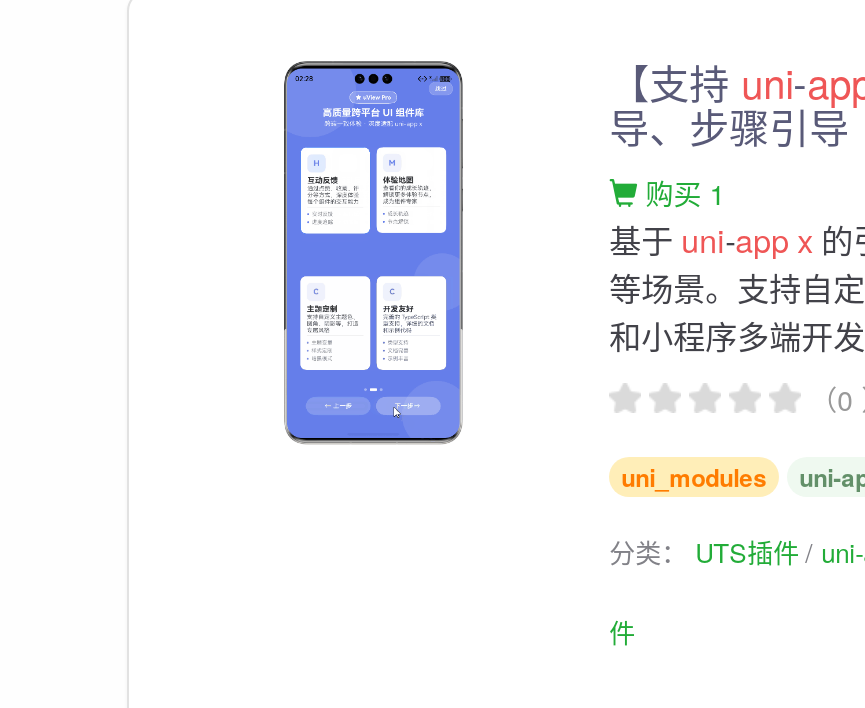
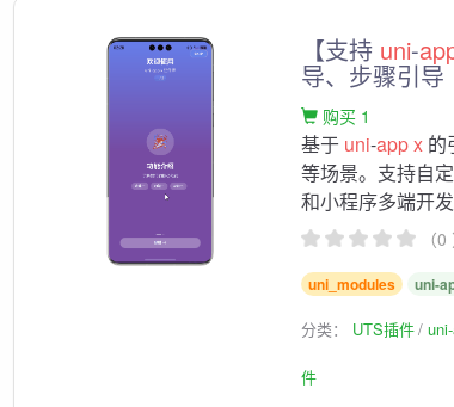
[285,60,461,444] [image] -> [109,37,213,265] [image]

